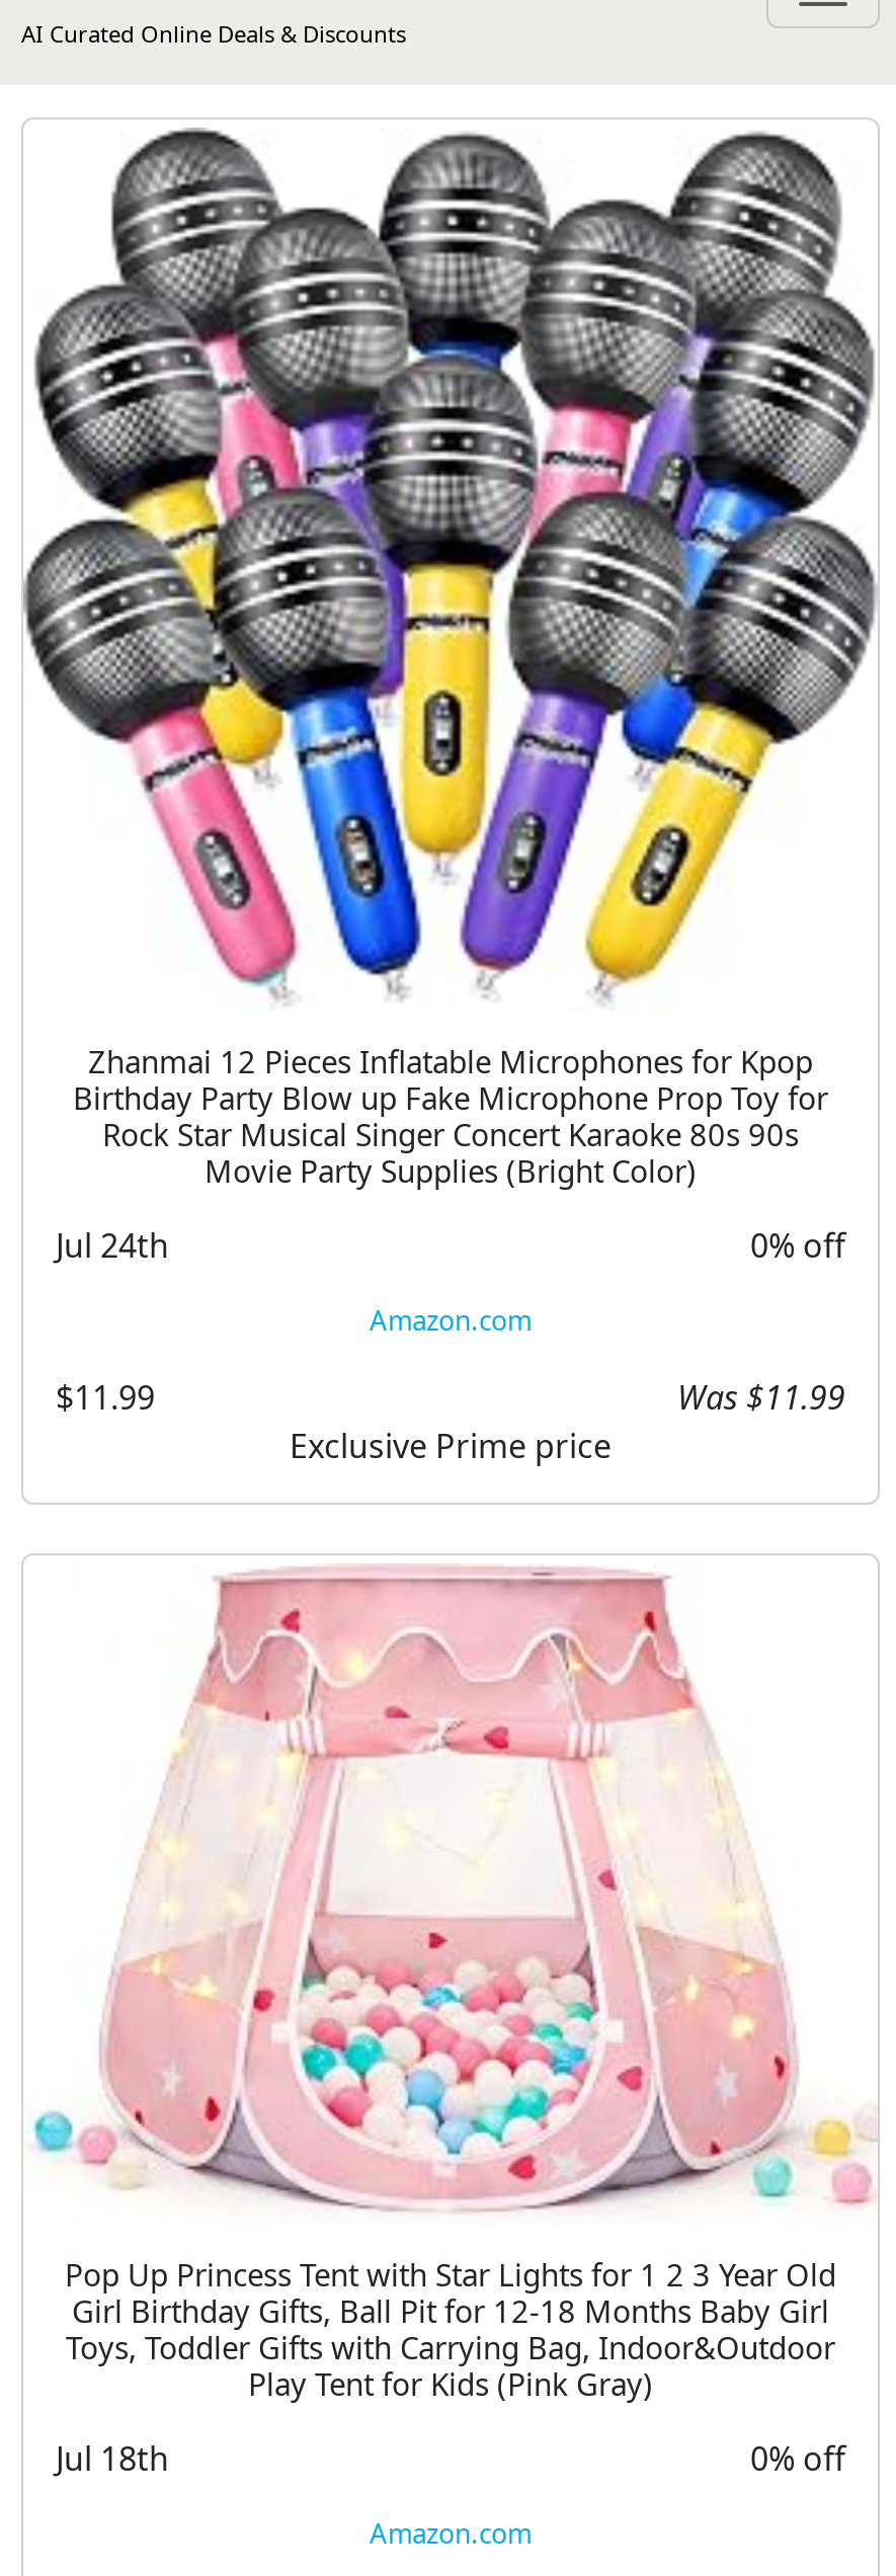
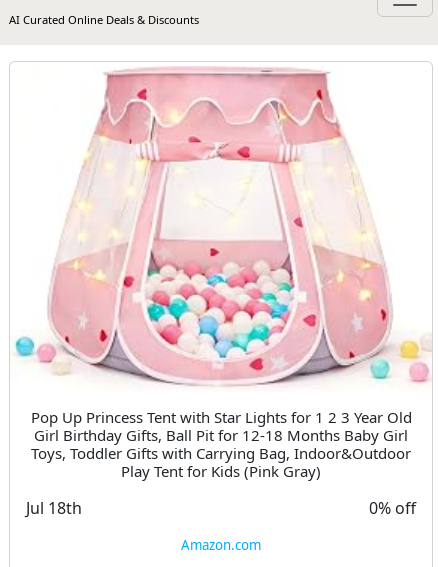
[23,128,876,1468] [image] | Zhanmai 12 Pieces Inflatable Microphones for Kpop | Birthday Party Blow up Fake Microphone Prop Toy for | Rock Star Musical Singer Concert Karaoke 80s 90s | Movie Party Supplies (Bright Color) | Jul 24th | 0% off | Amazon.com | $11.99 | Was $11.99 | Exclusive Prime price -> none

